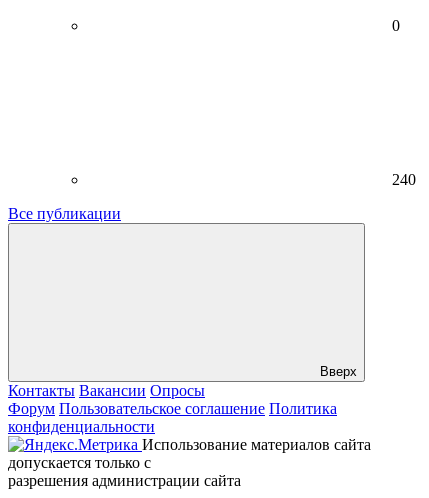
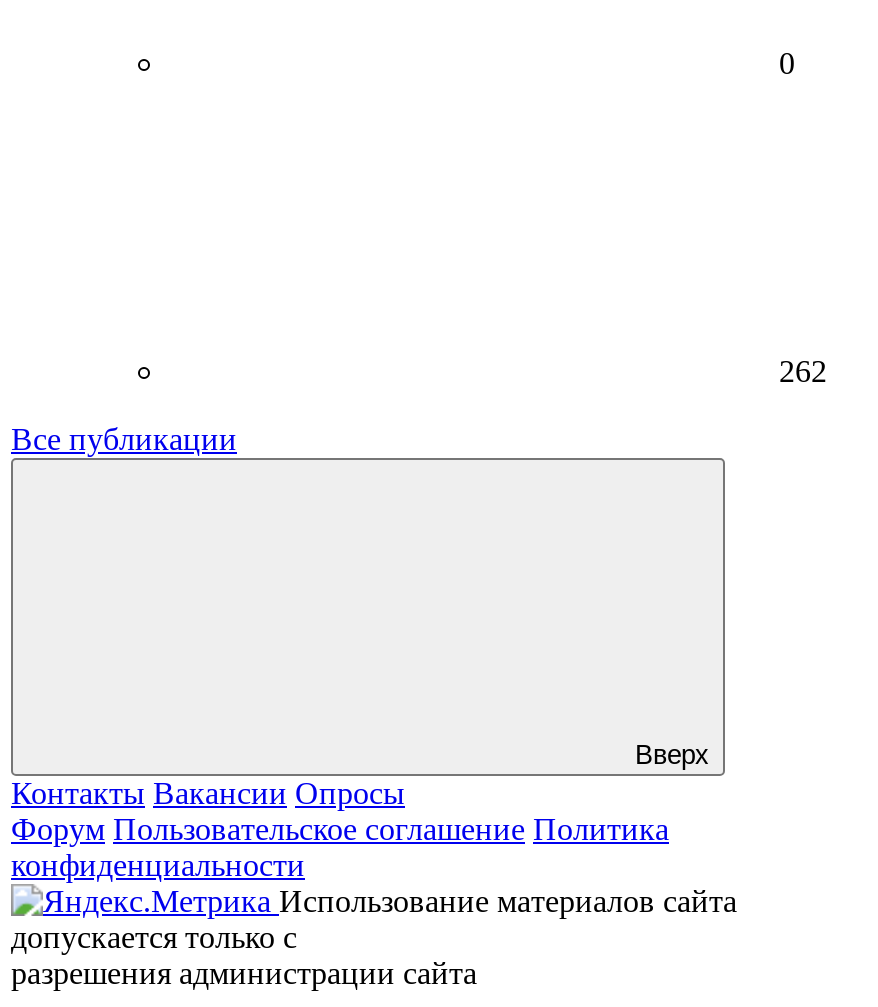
[392,171,416,188] 240 -> [779,353,827,387] 262

